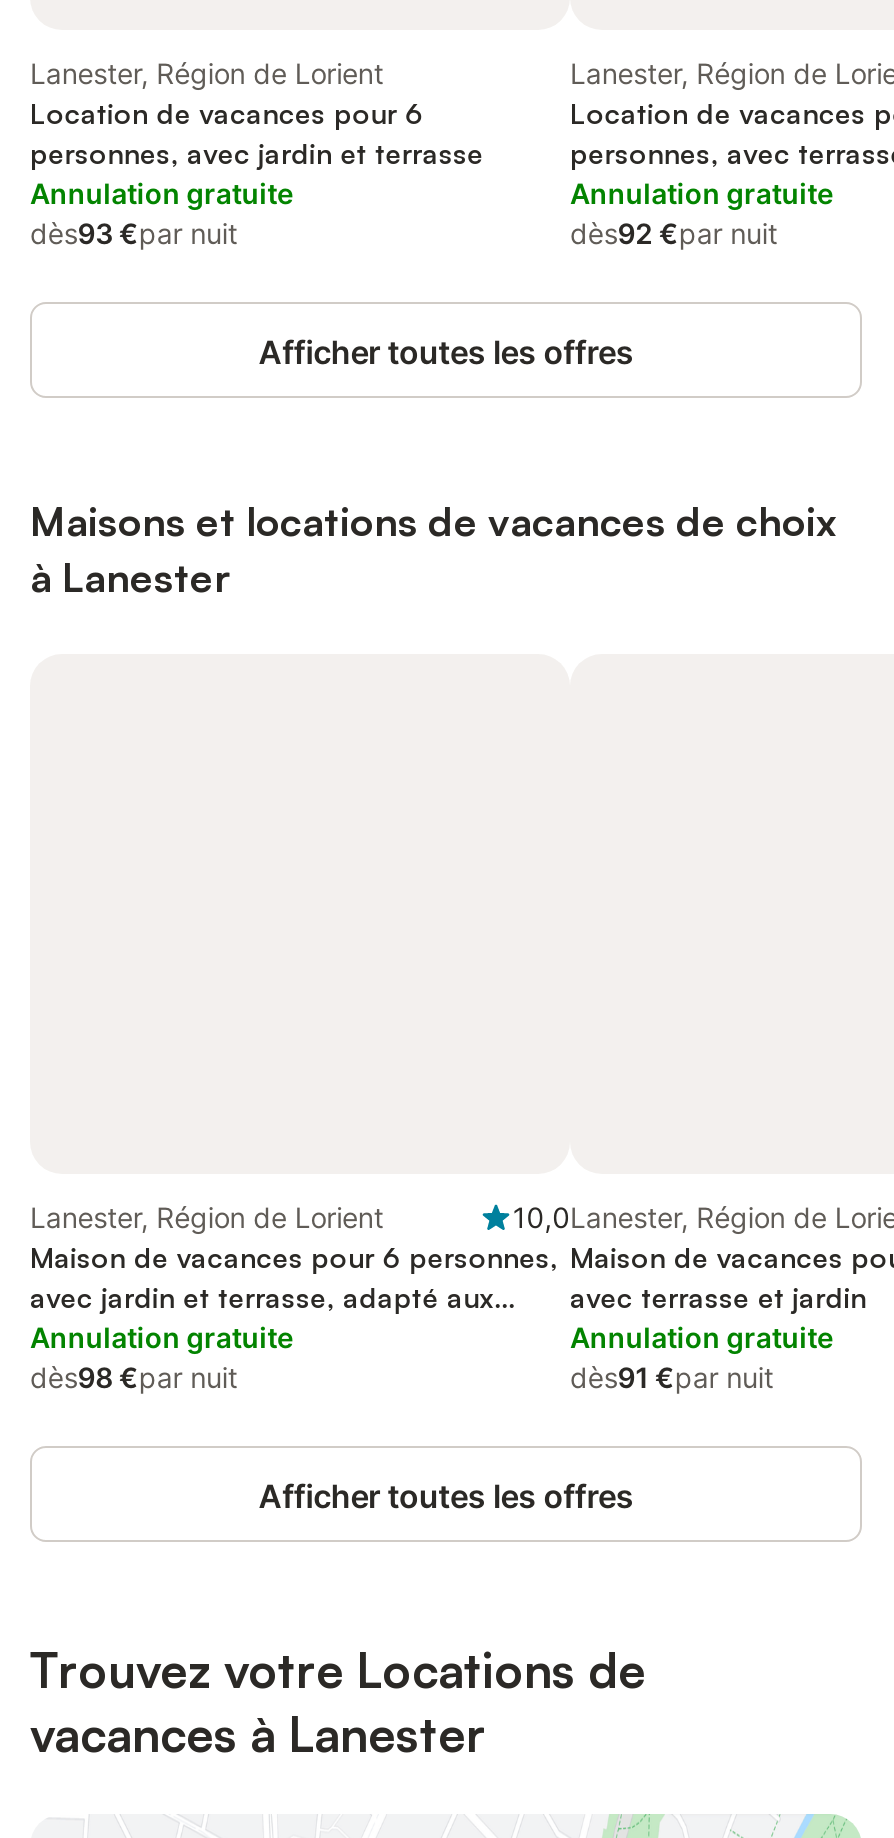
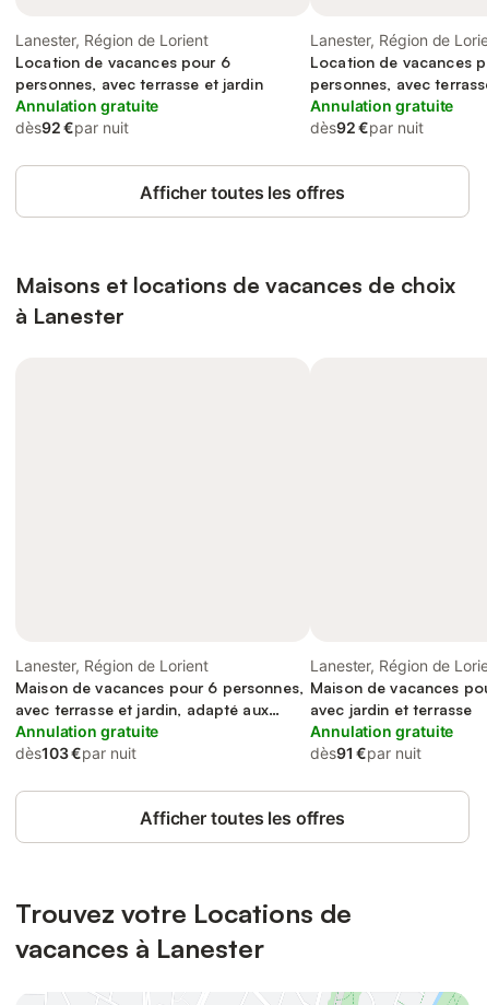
[30,136,484,170] personnes, avec jardin et terrasse -> [15,74,263,93] personnes, avec terrasse et jardin
[30,216,238,250] dès93 €par nuit -> [15,118,129,137] dès92 €par nuit
[513,1200,570,1234] 10,0 -> none
[30,1280,494,1314] avec jardin et terrasse, adapté aux -> [15,700,269,718] avec terrasse et jardin, adapté aux
[570,1280,866,1314] avec terrasse et jardin -> [310,700,472,718] avec jardin et terrasse
[30,1360,238,1394] dès98 €par nuit -> [15,744,136,762] dès103 €par nuit

